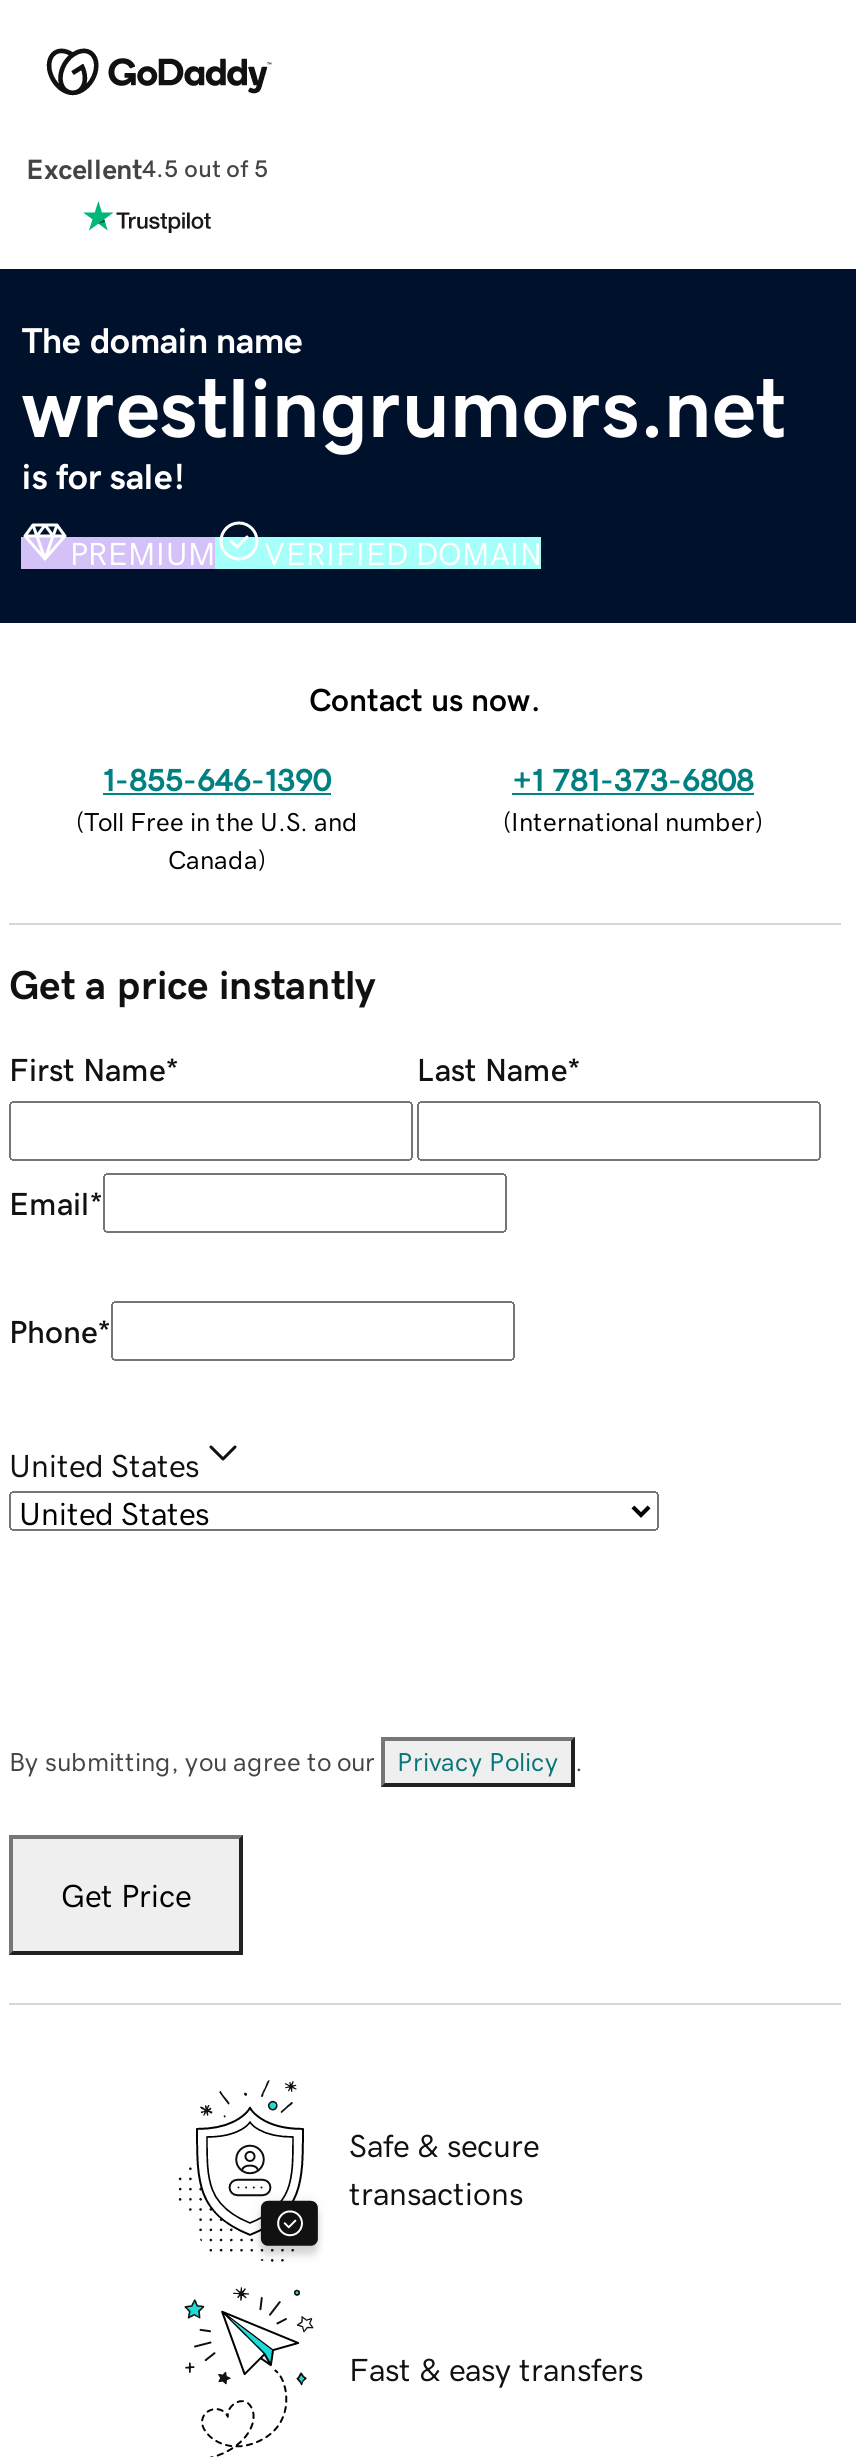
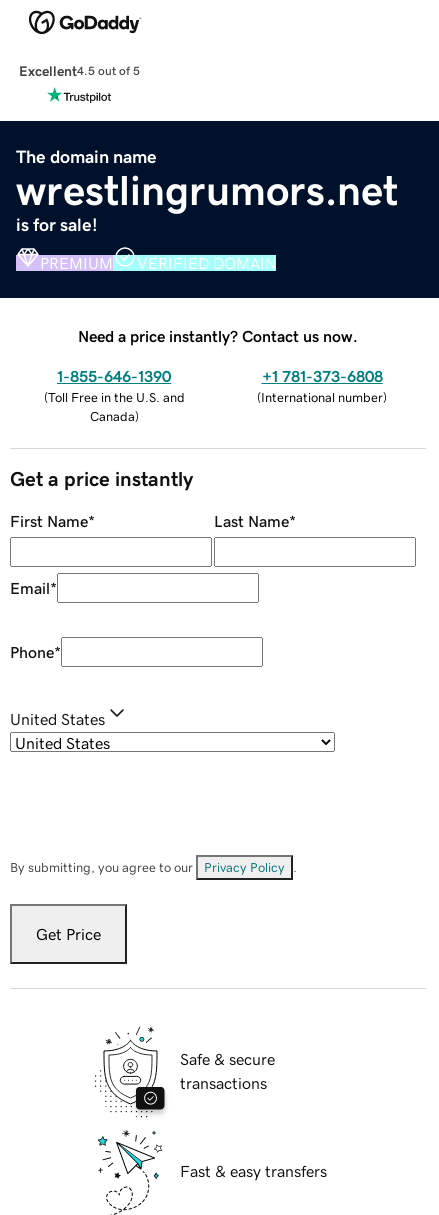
[309,682,541,714] Contact us now. -> [78,328,358,344] Need a price instantly? Contact us now.

